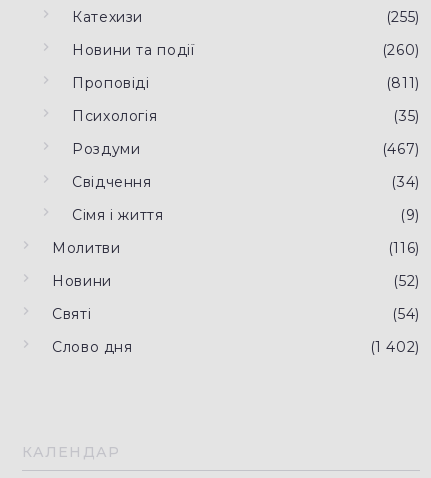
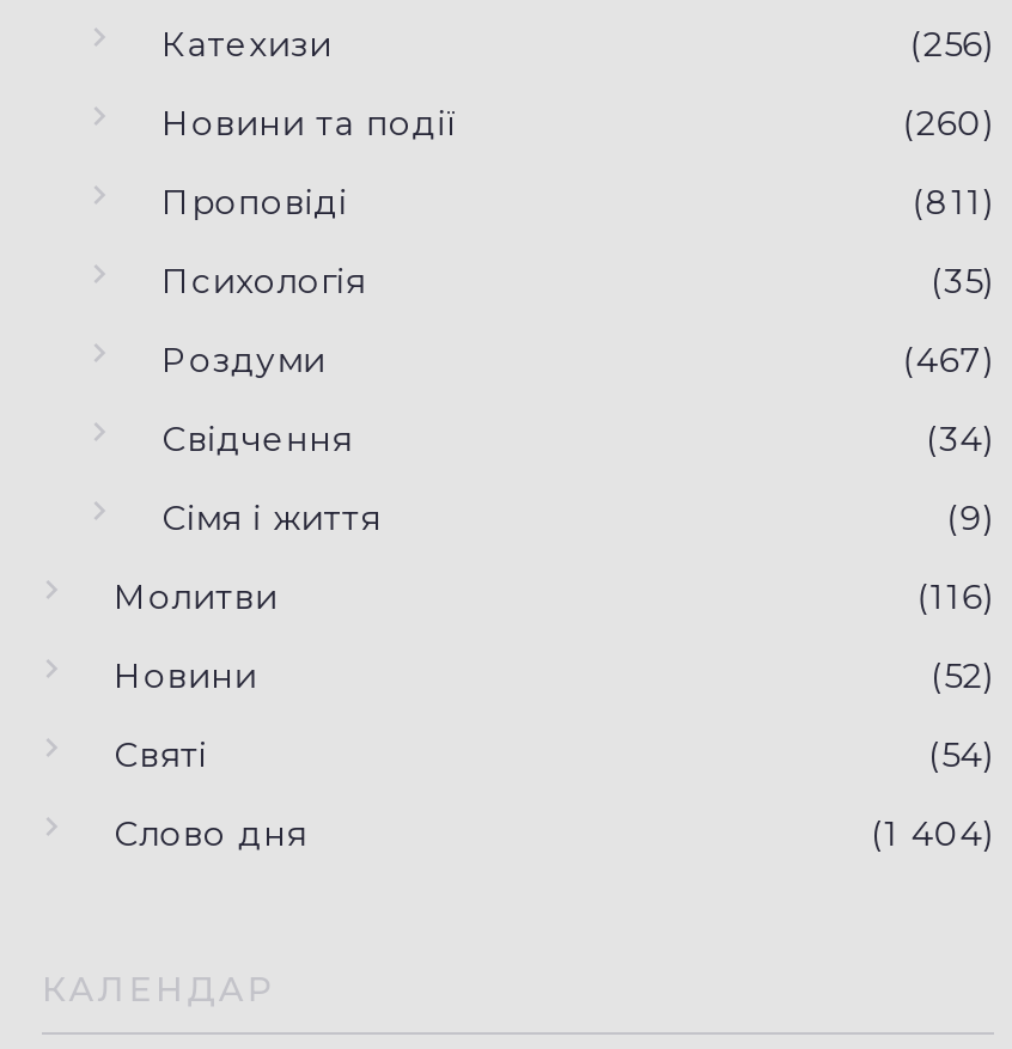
[386,8,420,26] (255) -> [910,24,994,67] (256)
[369,338,420,356] (1 402) -> [871,814,994,857] (1 404)

